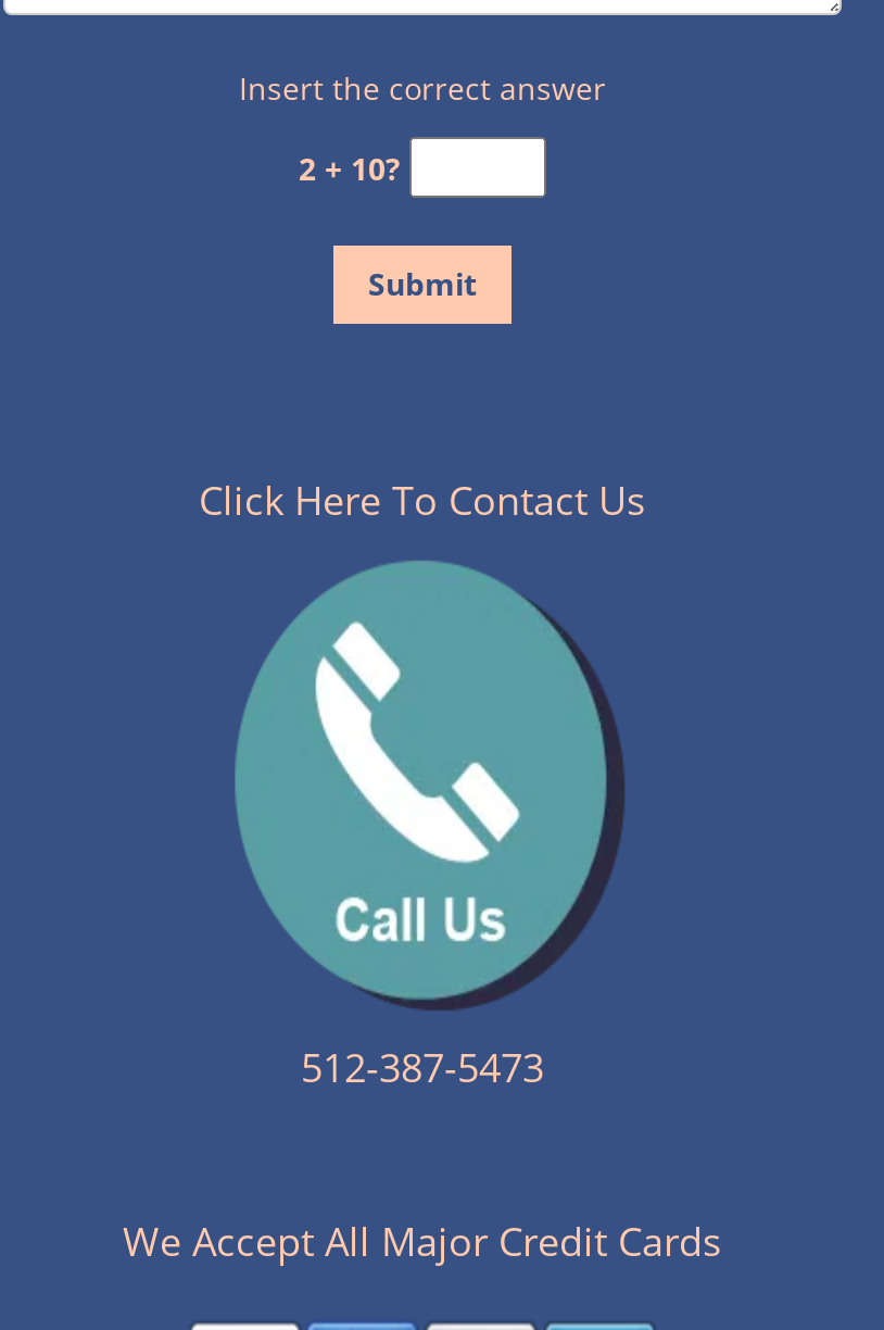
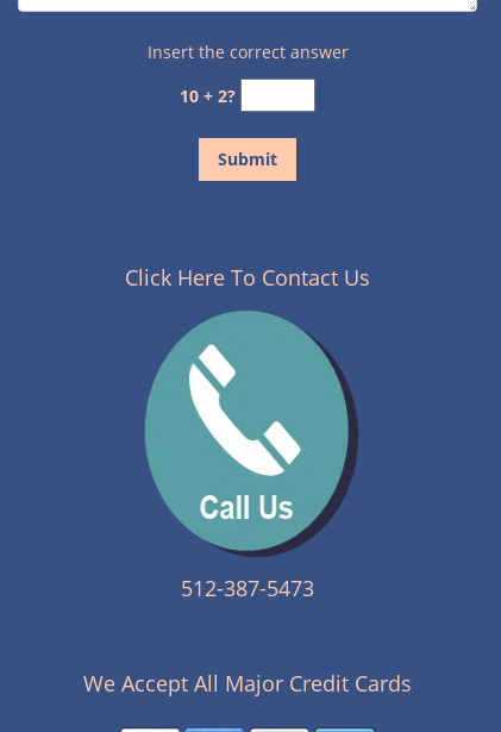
[299,148,401,189] 2 + 10? -> [180,85,236,107] 10 + 2?

